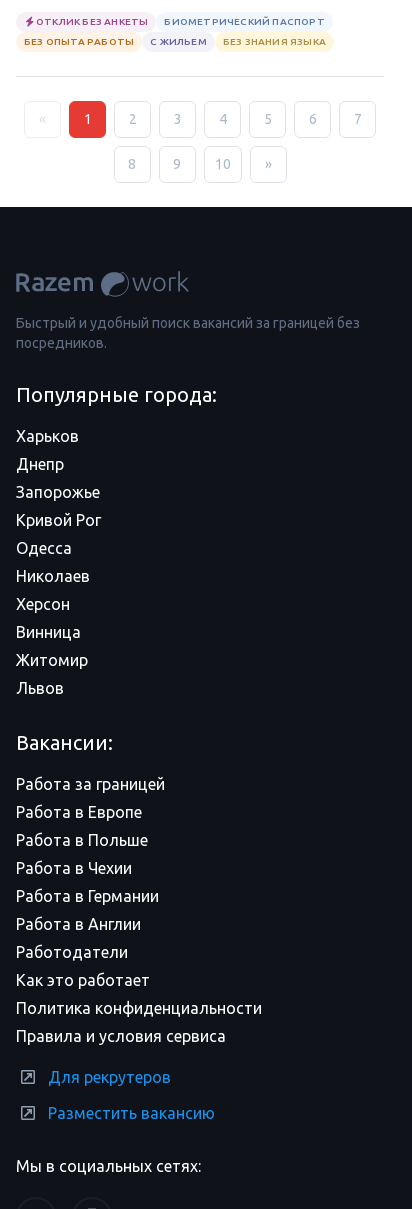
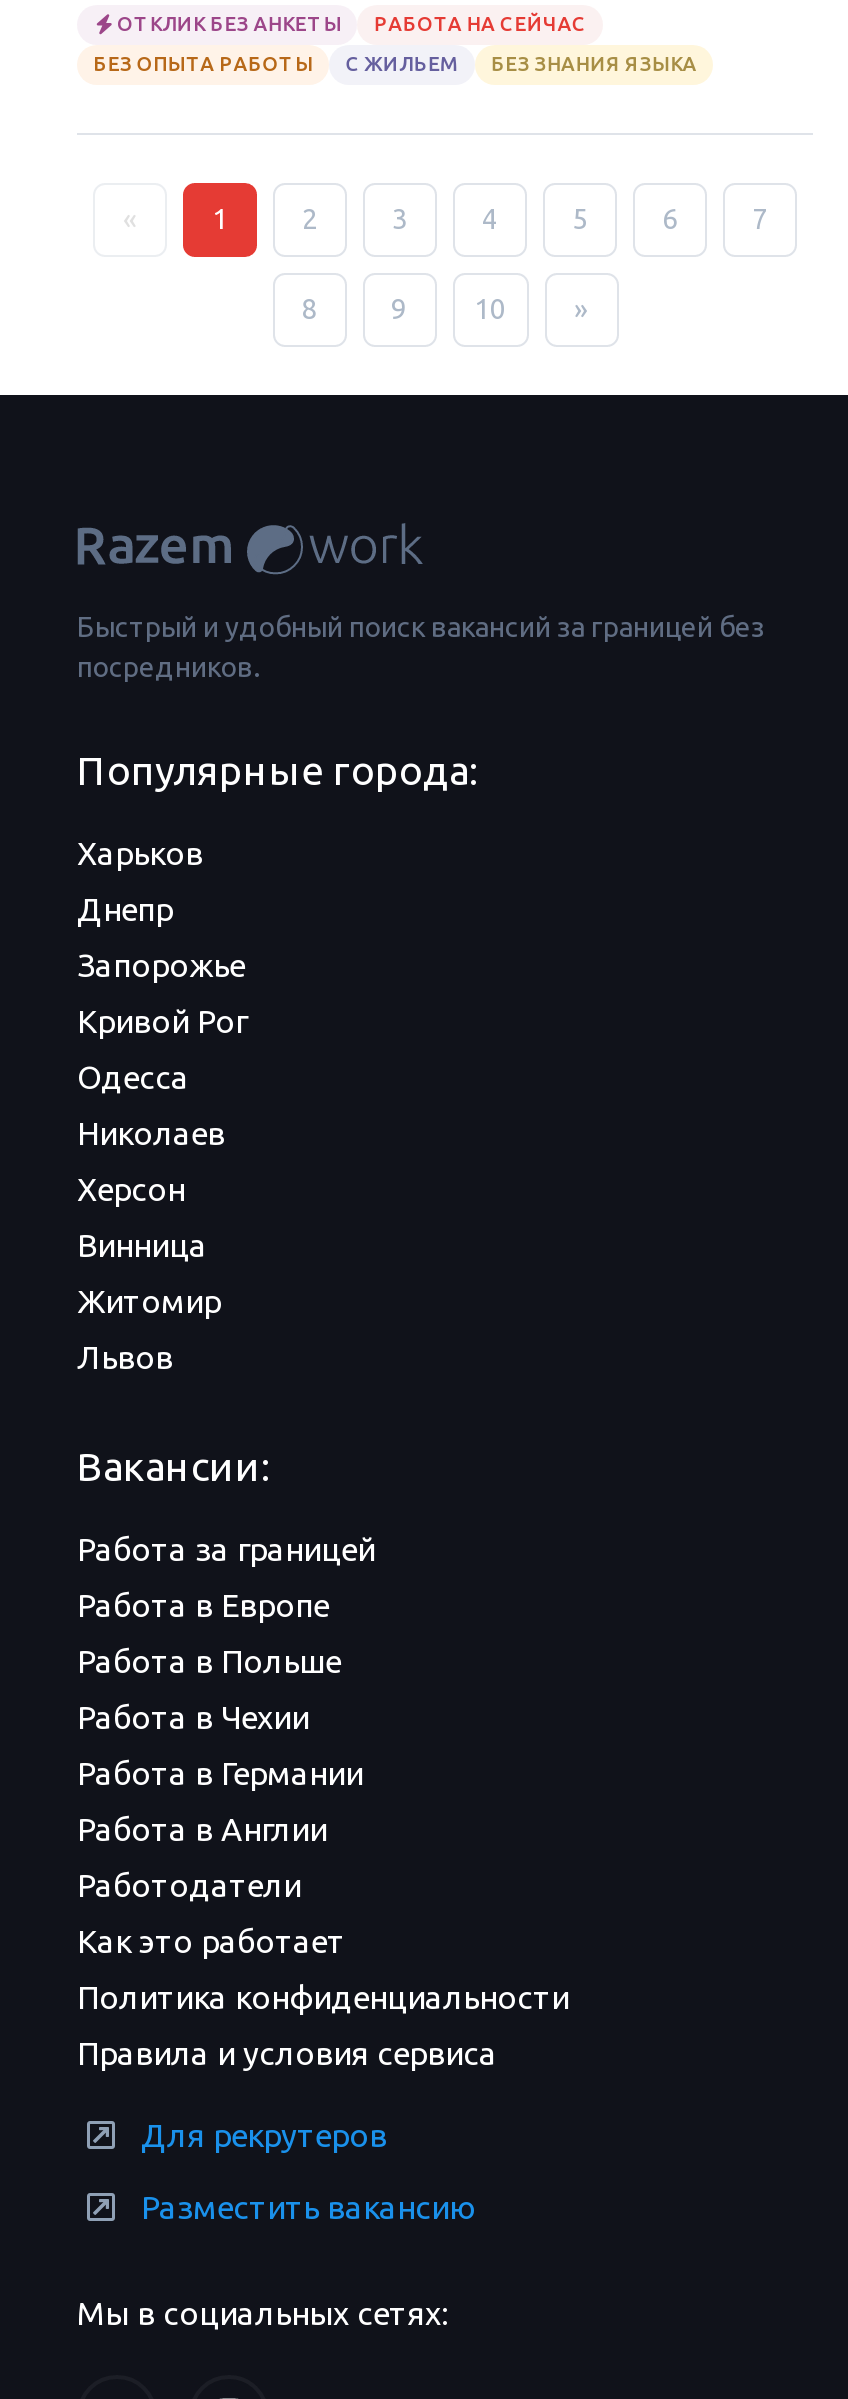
[164,16,325,27] БИОМЕТРИЧЕСКИЙ ПАСПОРТ -> [374,13,586,35] РАБОТА НА СЕЙЧАС

